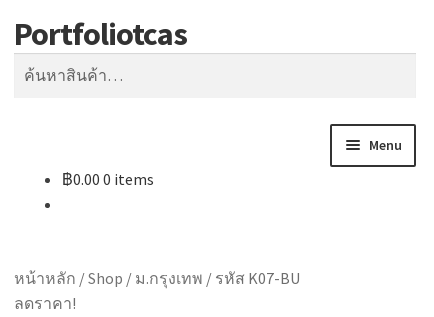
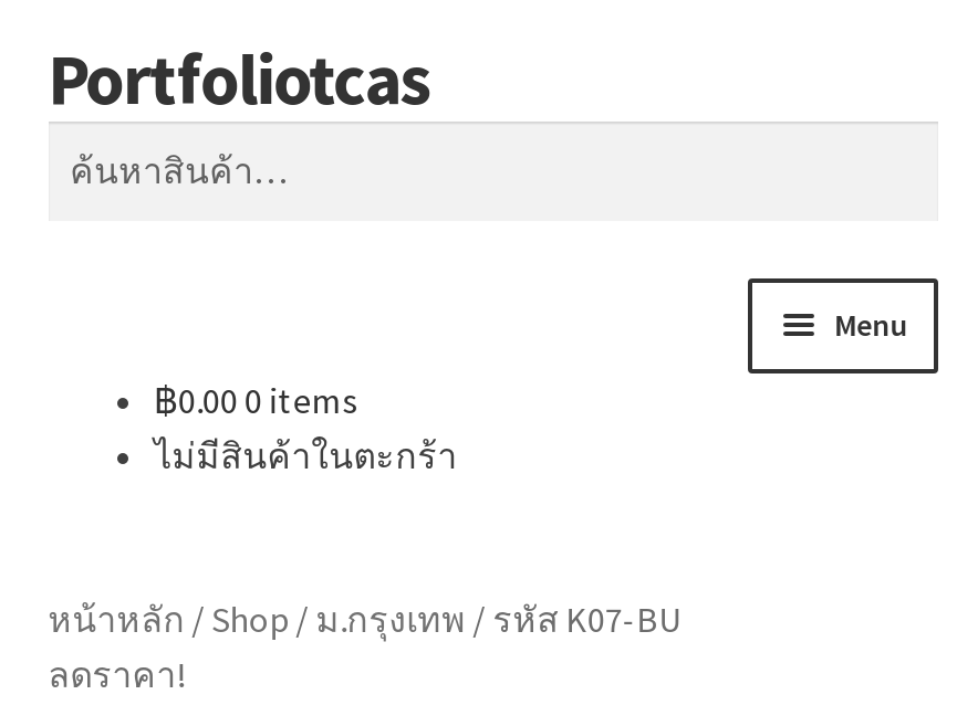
none -> [154,433,457,477] ไม่มีสินค้าในตะกร้า

